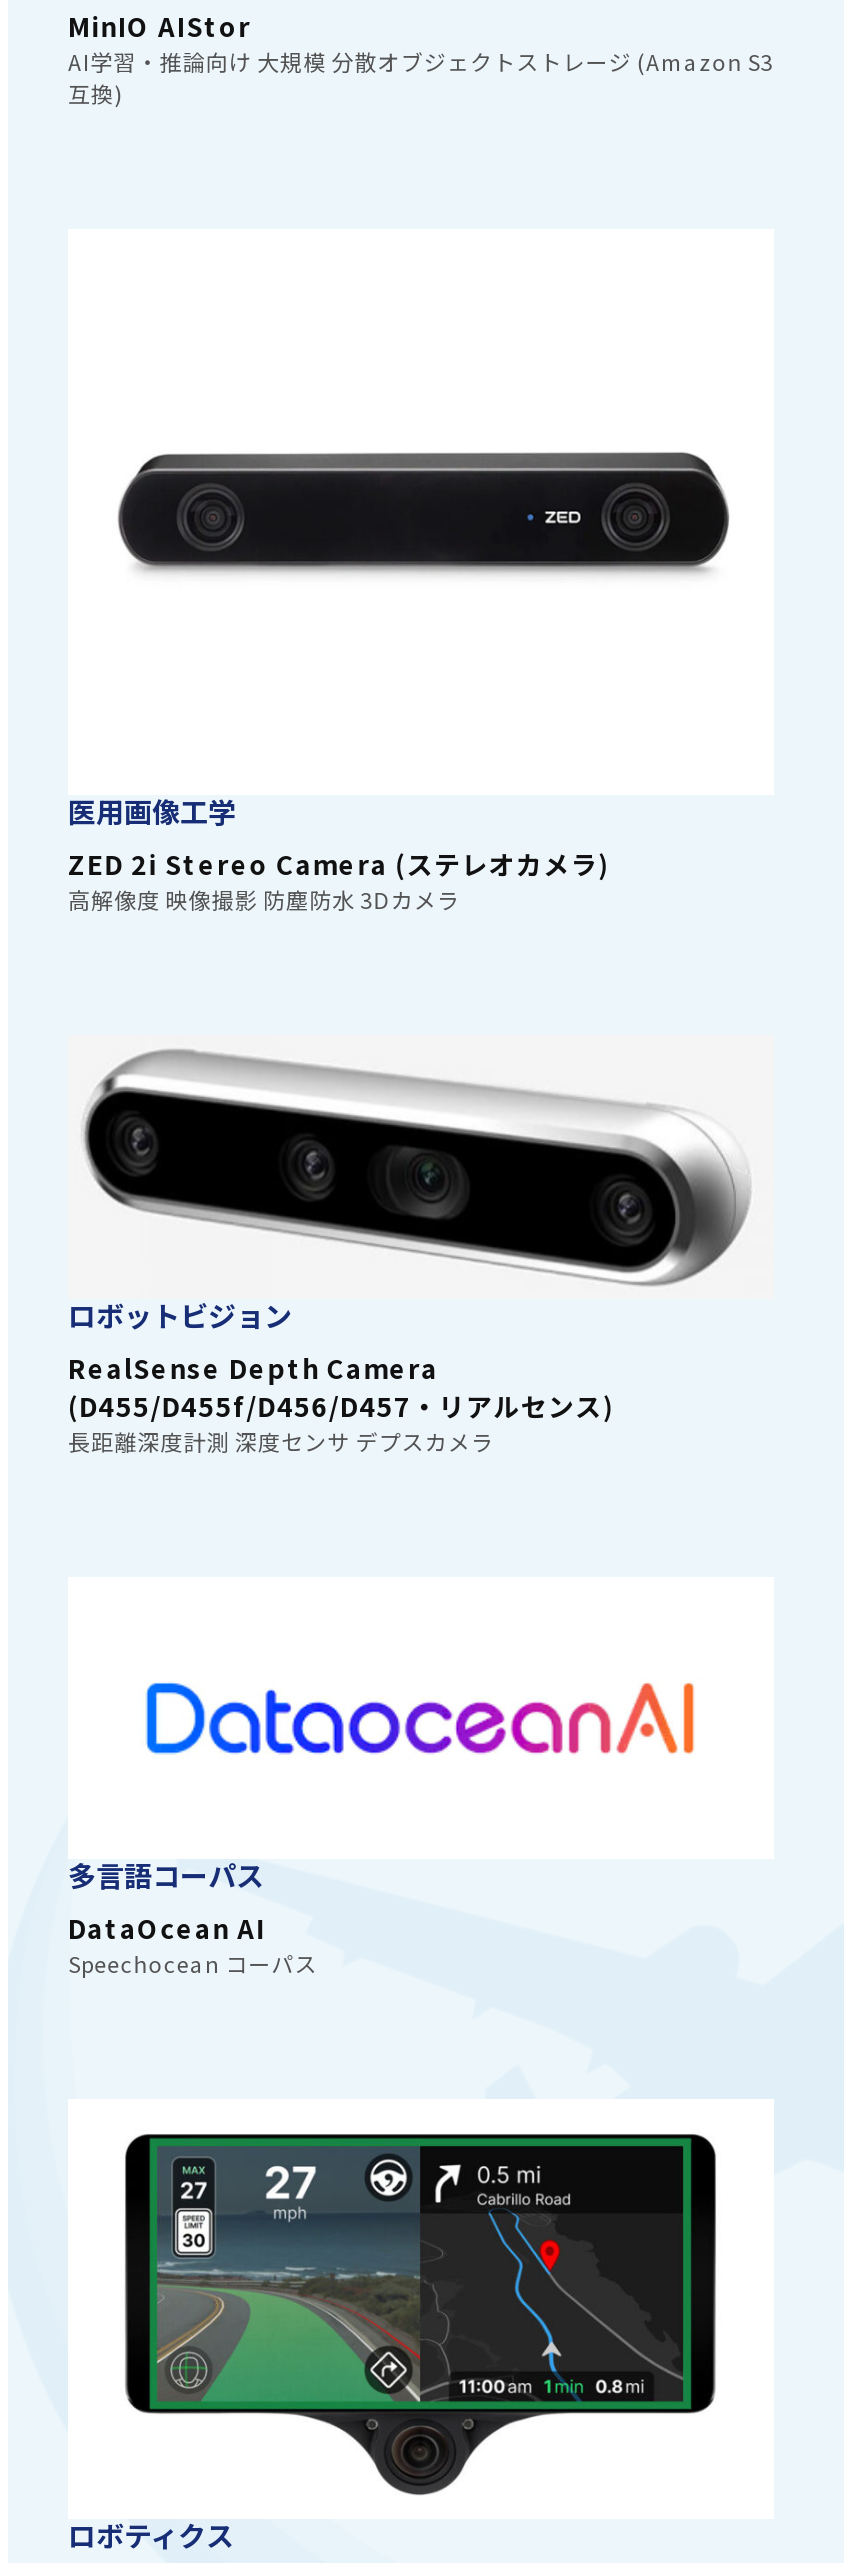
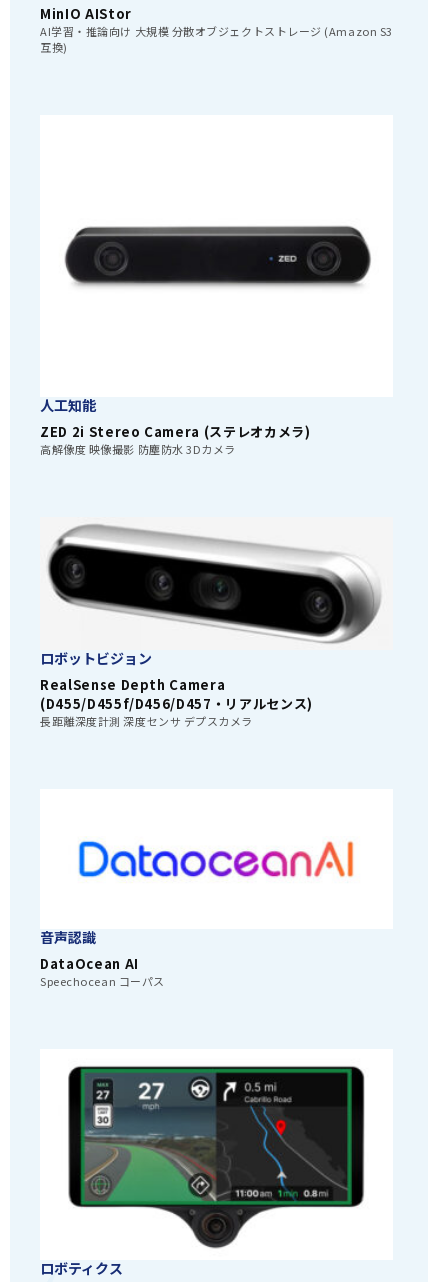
[68,790,236,830] 医用画像工学 -> [40,395,96,415] 人工知能
[68,1854,264,1894] 多言語コーパス -> [40,927,96,947] 音声認識

